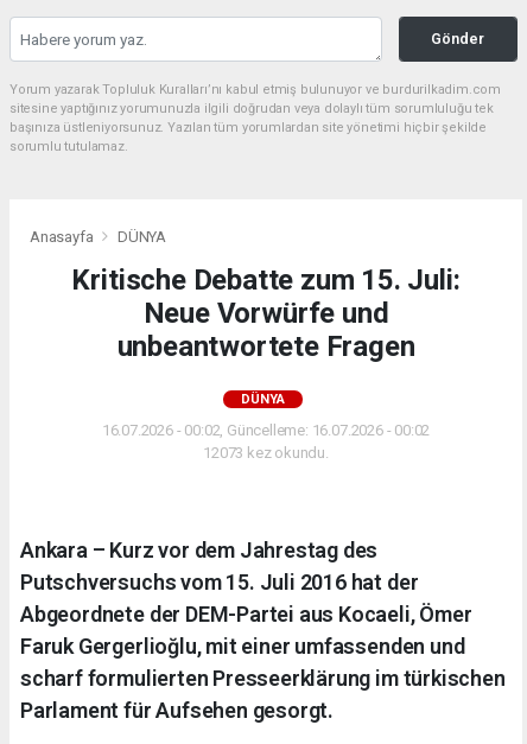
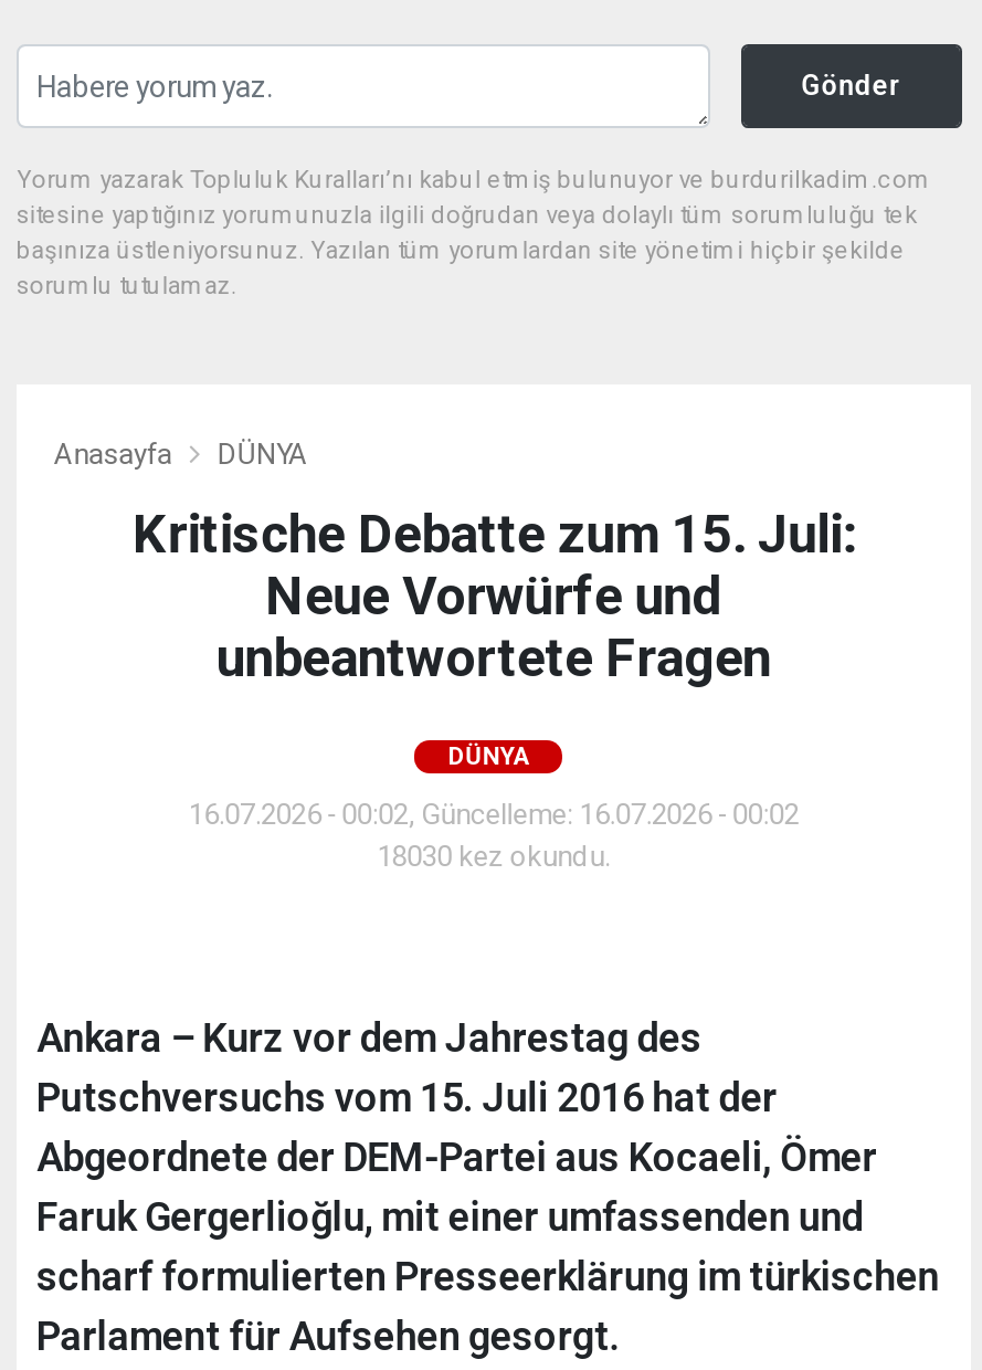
[203,444,329,462] 12073 kez okundu. -> [377,840,611,873] 18030 kez okundu.

